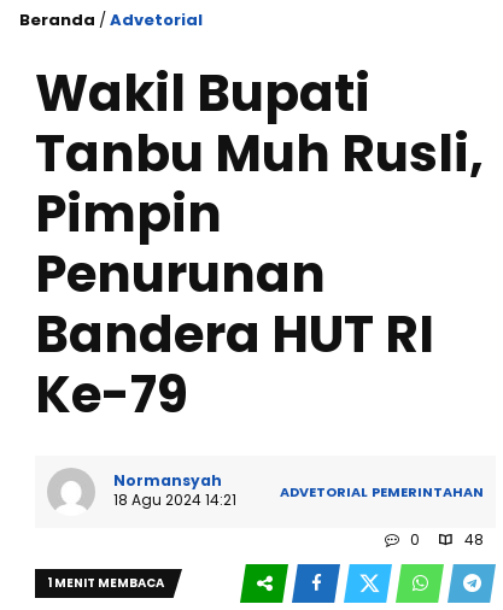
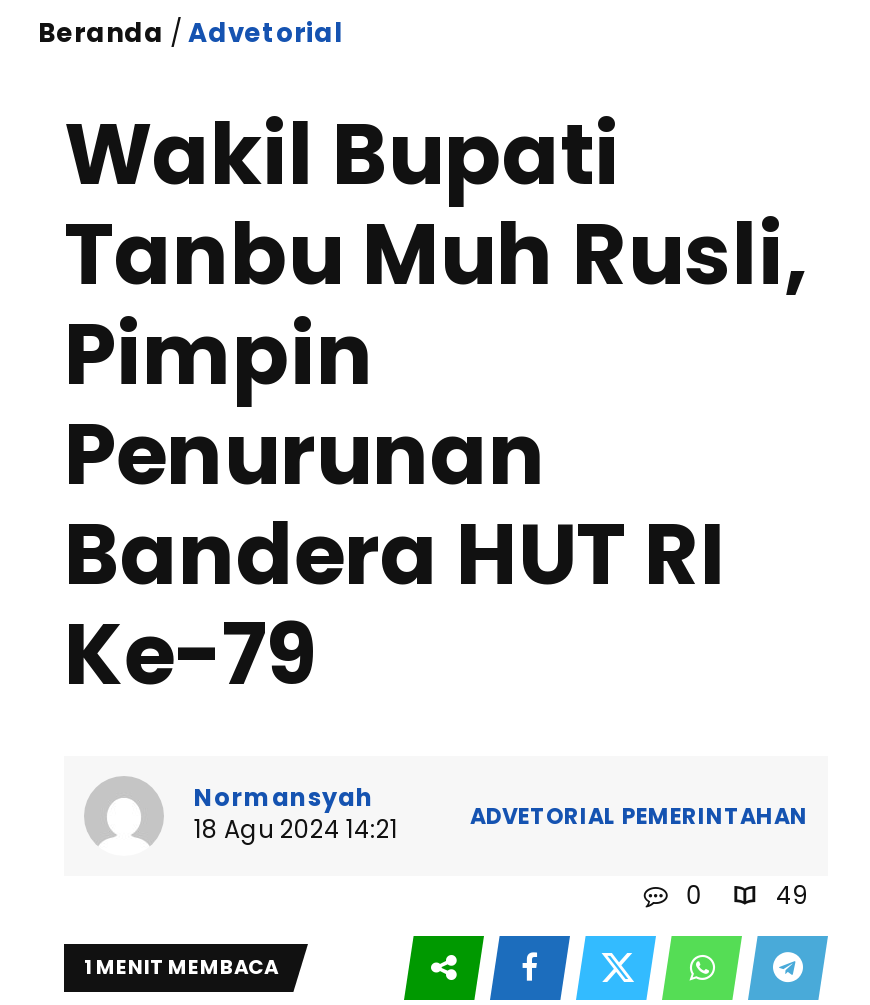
[407,529,484,550] 0 48 -> [680,878,808,912] 0 49

